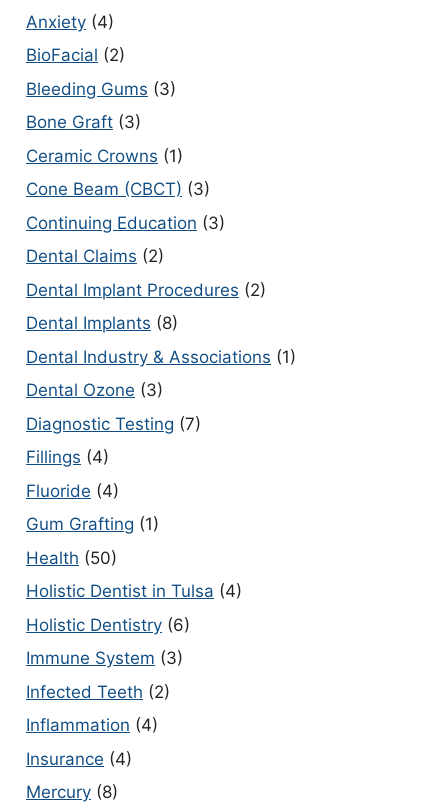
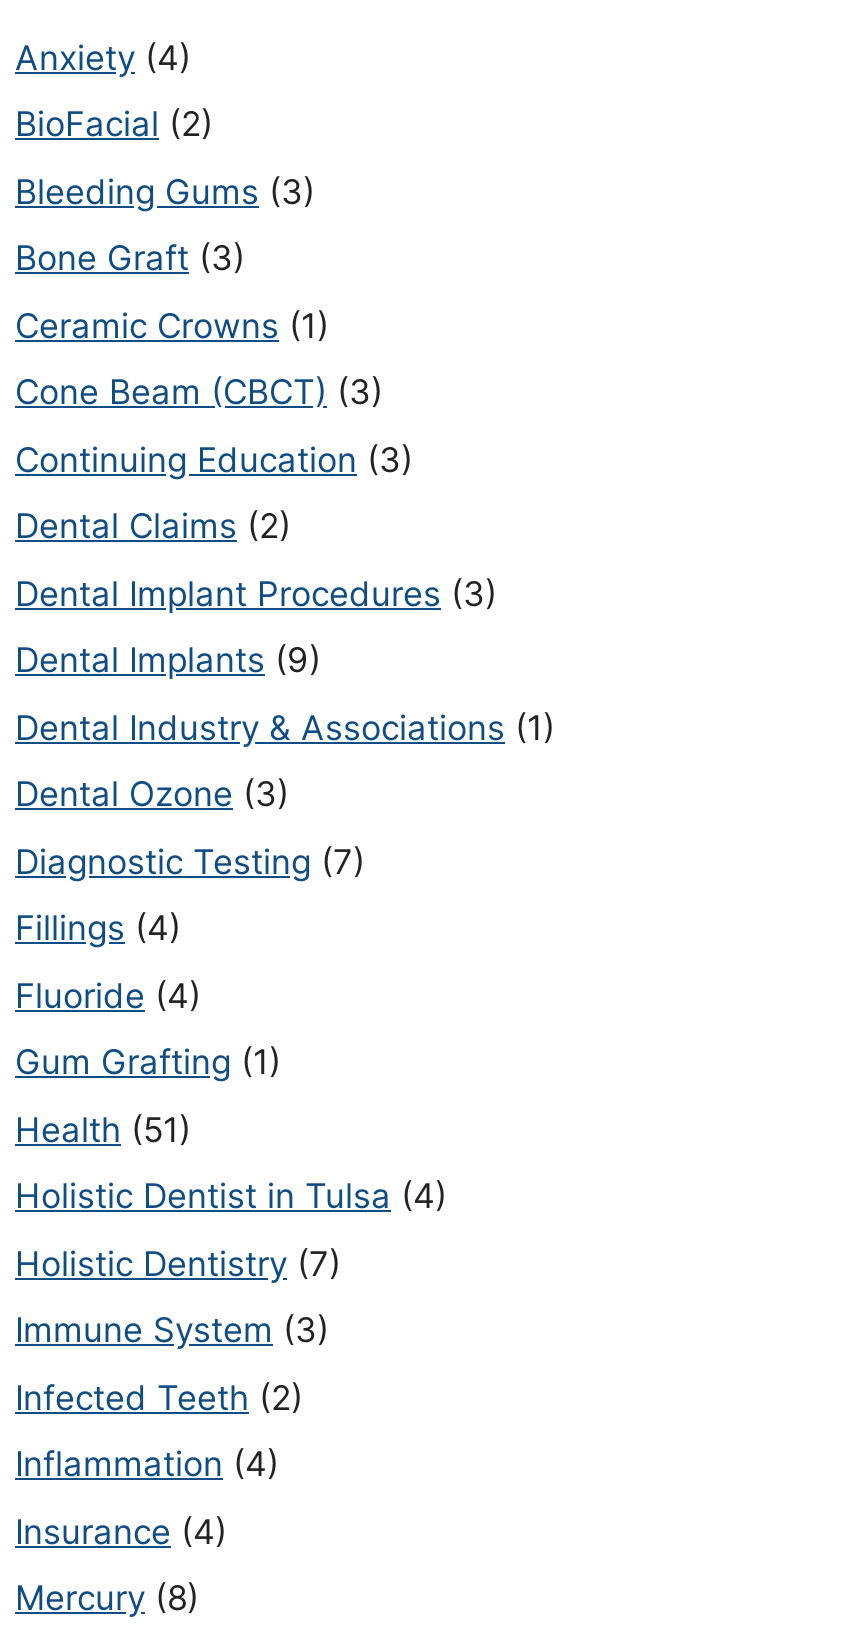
[26,280,266,300] Dental Implant Procedures (2) -> [15,574,497,614] Dental Implant Procedures (3)
[26,313,178,333] Dental Implants (8) -> [15,641,321,681] Dental Implants (9)
[26,548,117,568] Health (50) -> [15,1110,191,1150] Health (51)
[26,615,190,635] Holistic Dentistry (6) -> [15,1244,341,1284] Holistic Dentistry (7)

